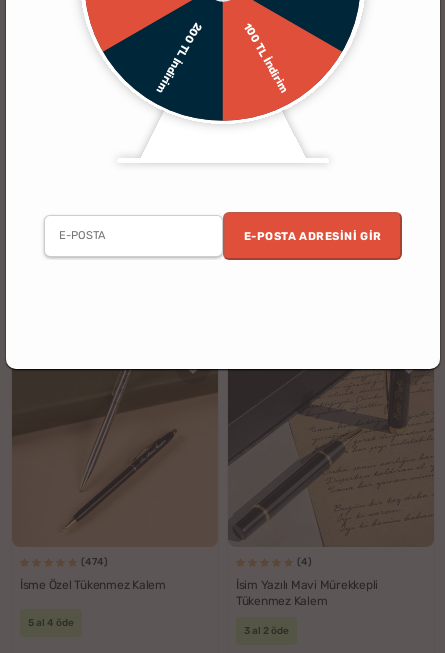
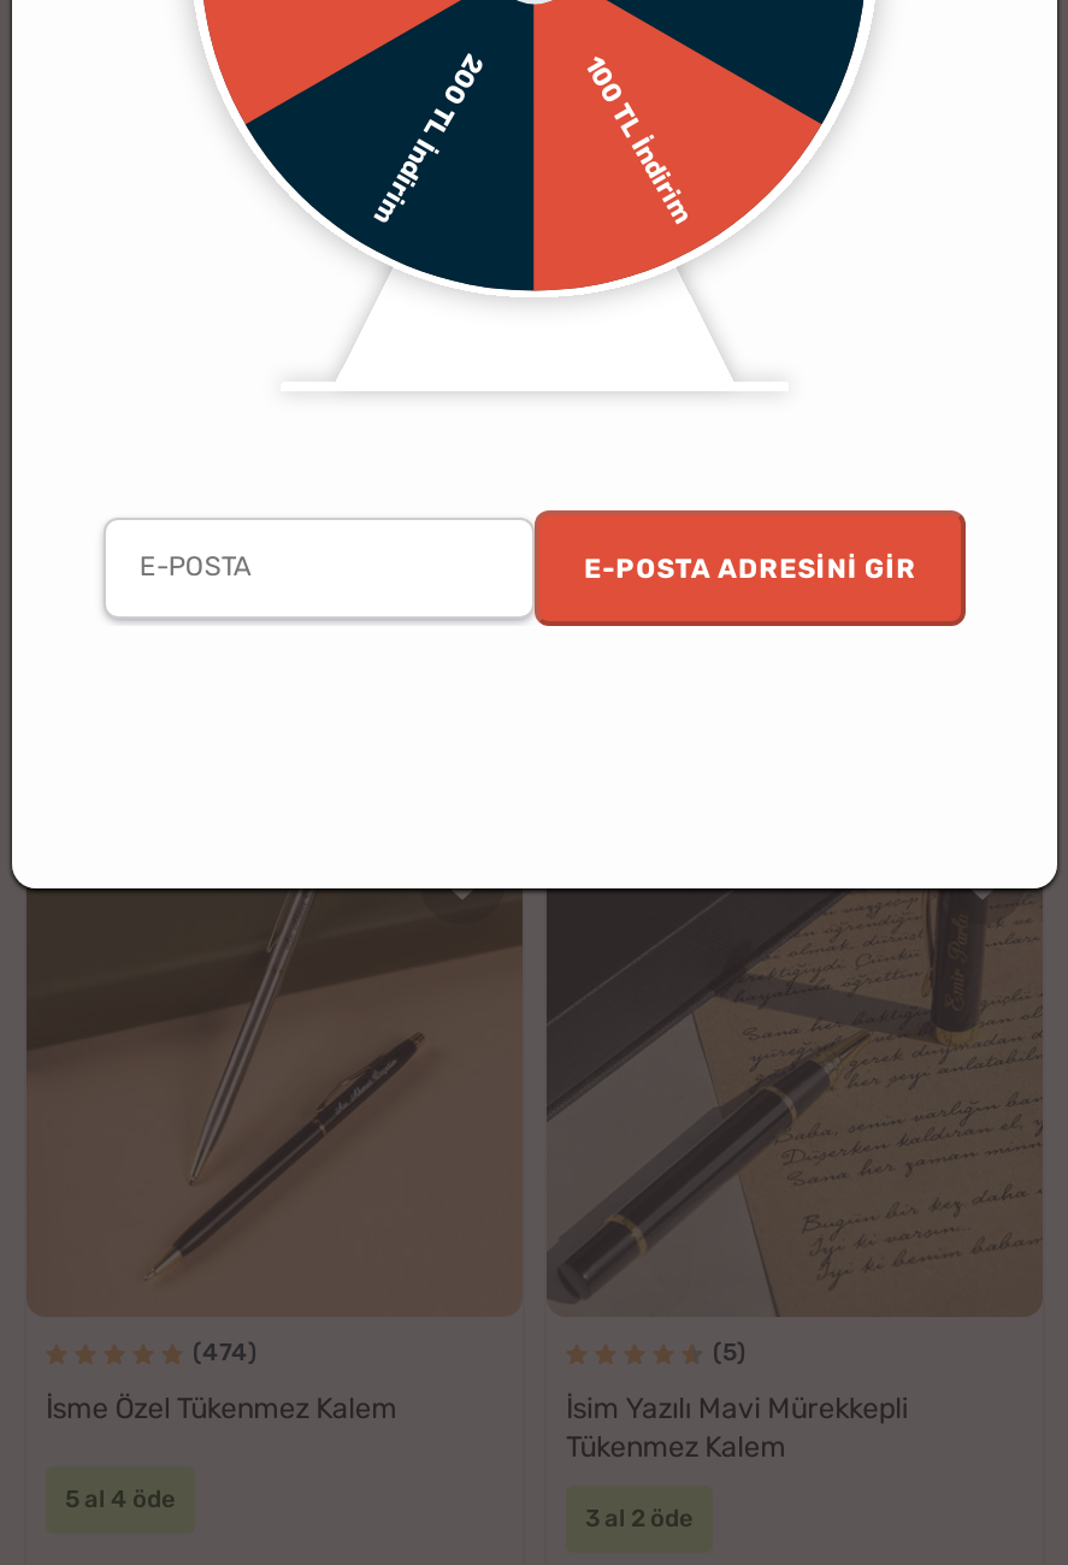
[297,556,312,568] (4) -> [713,1339,747,1368] (5)

